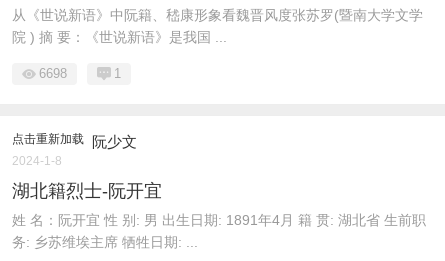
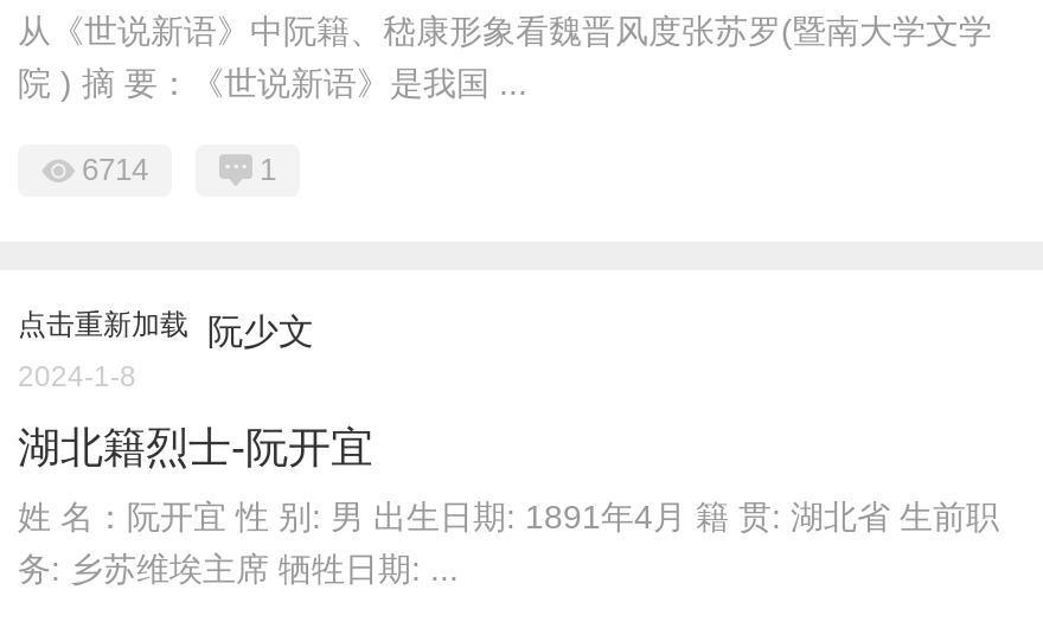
[39,66,67,81] 6698 -> [82,152,148,188] 6714

